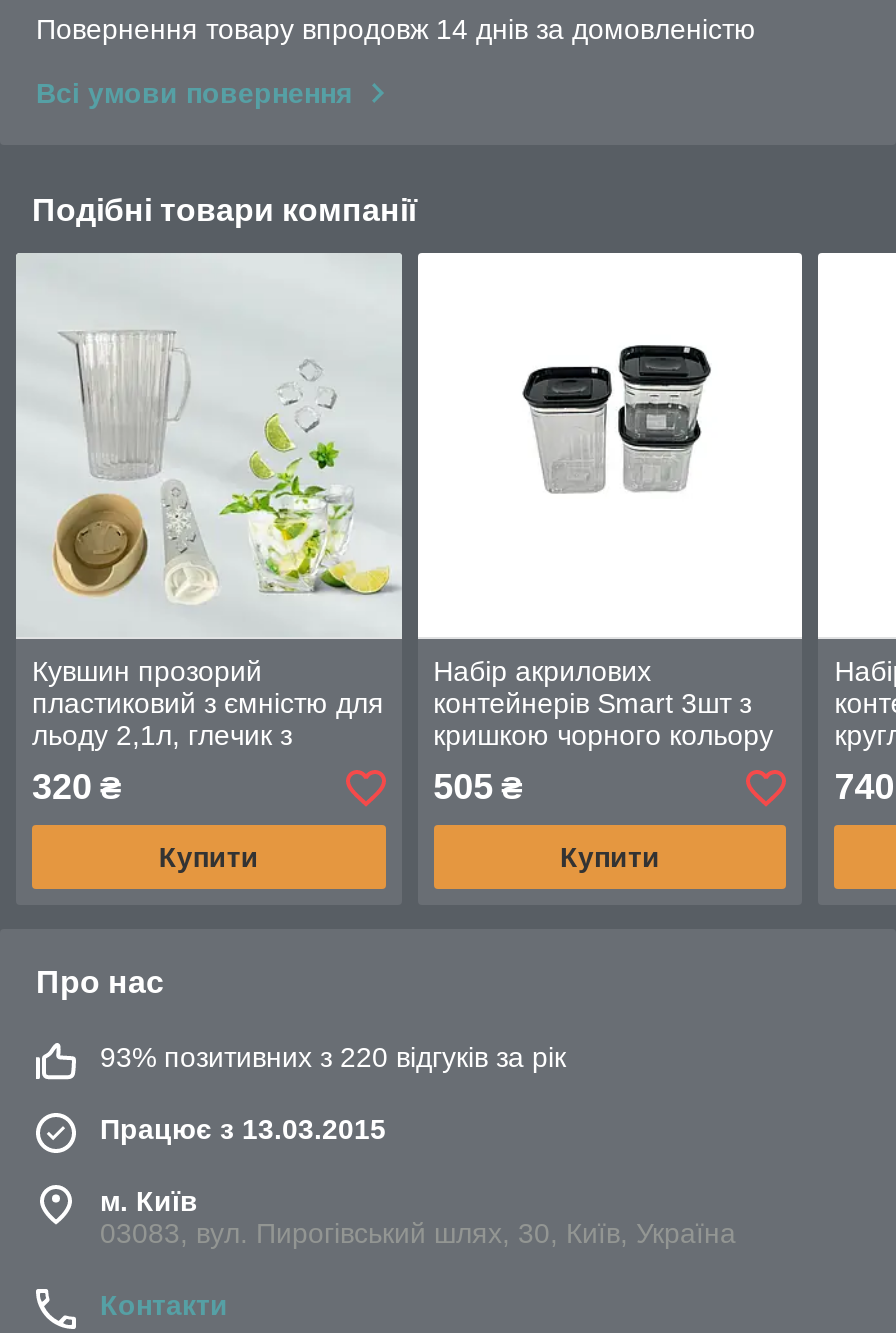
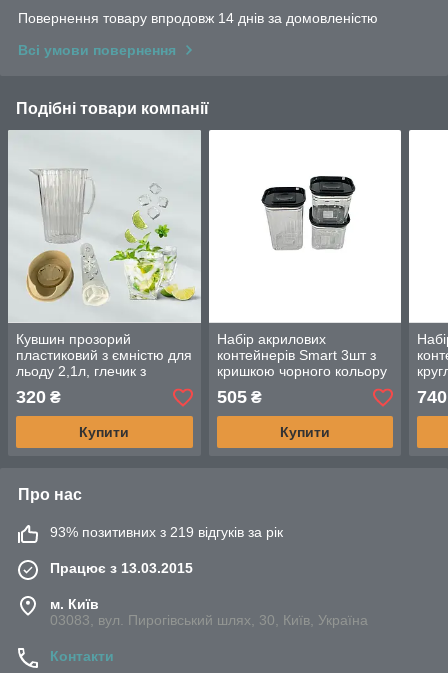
[100,1042,566,1074] 93% позитивних з 220 відгуків за рік -> [50,524,283,540] 93% позитивних з 219 відгуків за рік

